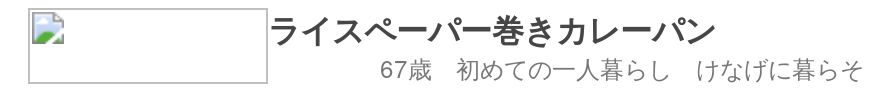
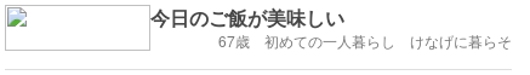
[268,5,716,51] ライスペーパー巻きカレーパン -> [150,3,344,31] 今日のご飯が美味しい

